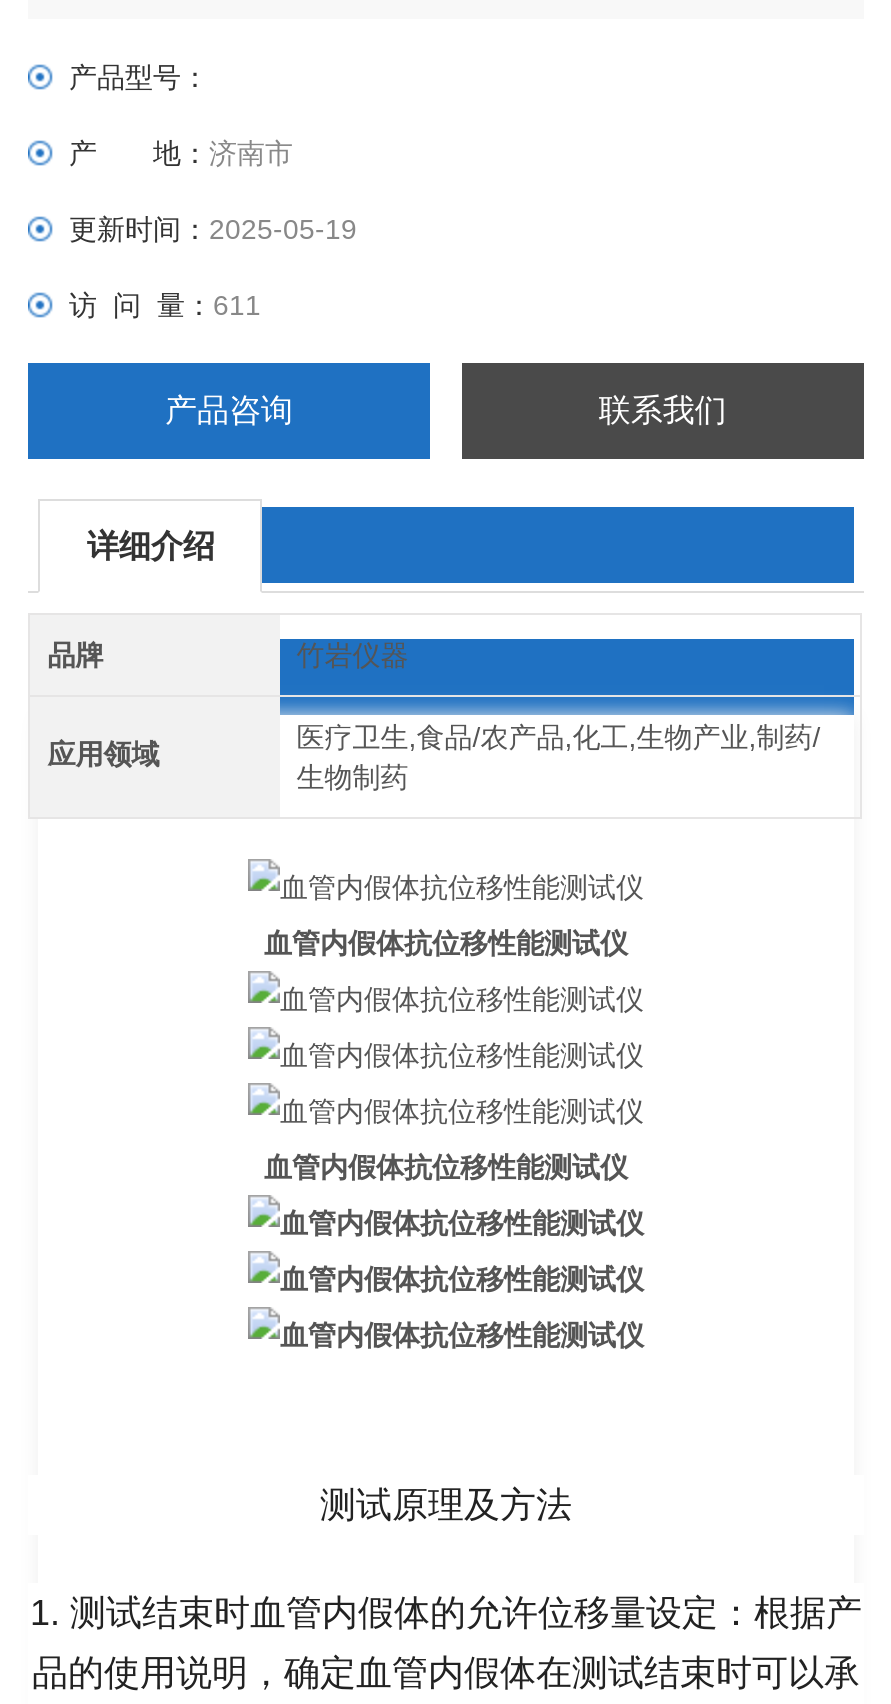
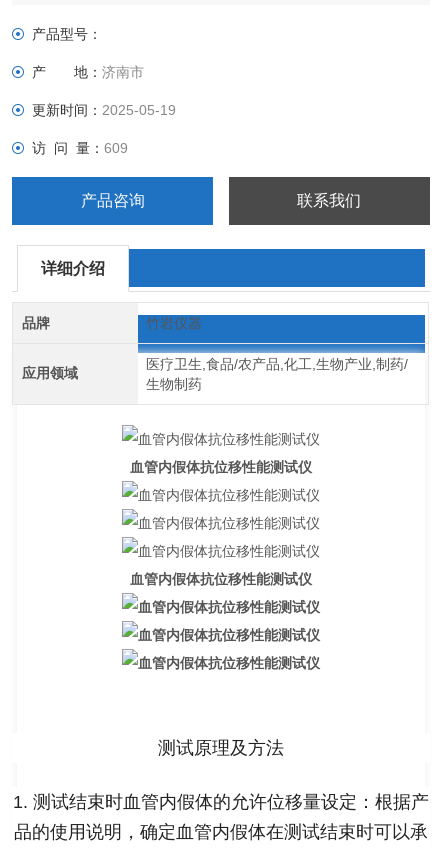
[69,289,261,321] 访 问 量：611 -> [32,140,128,156] 访 问 量：609

